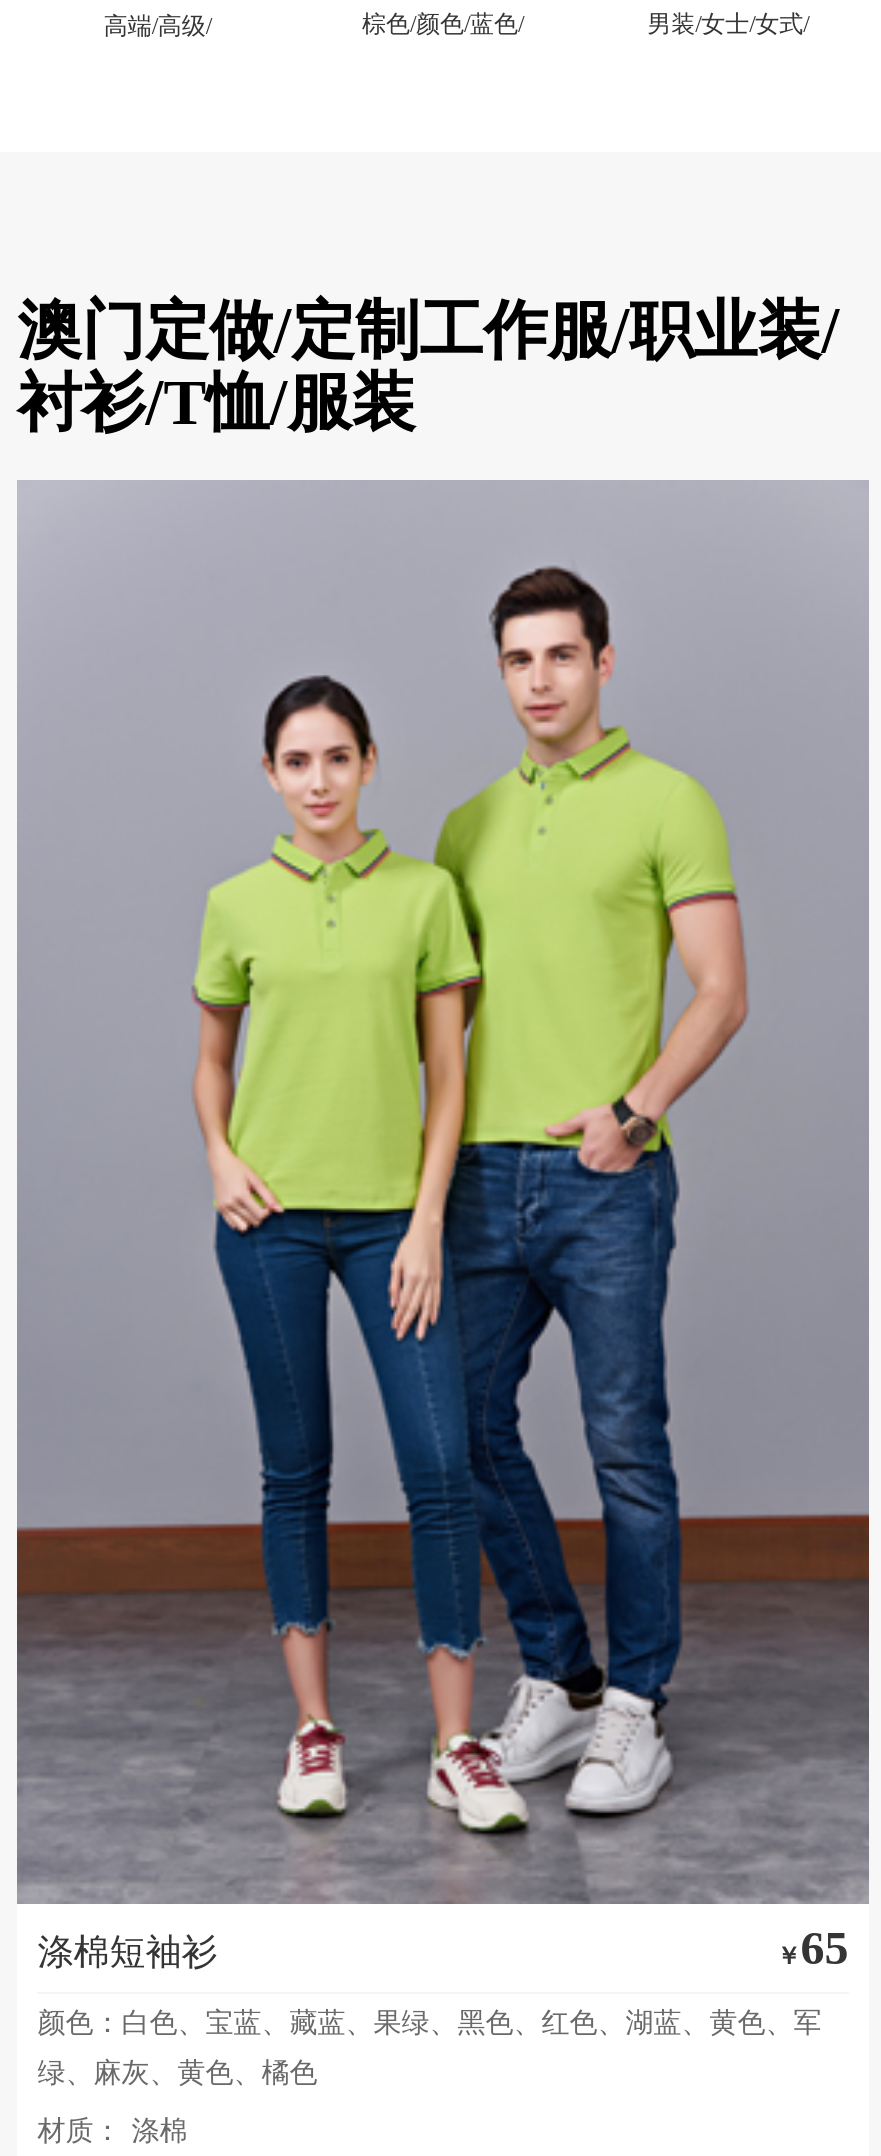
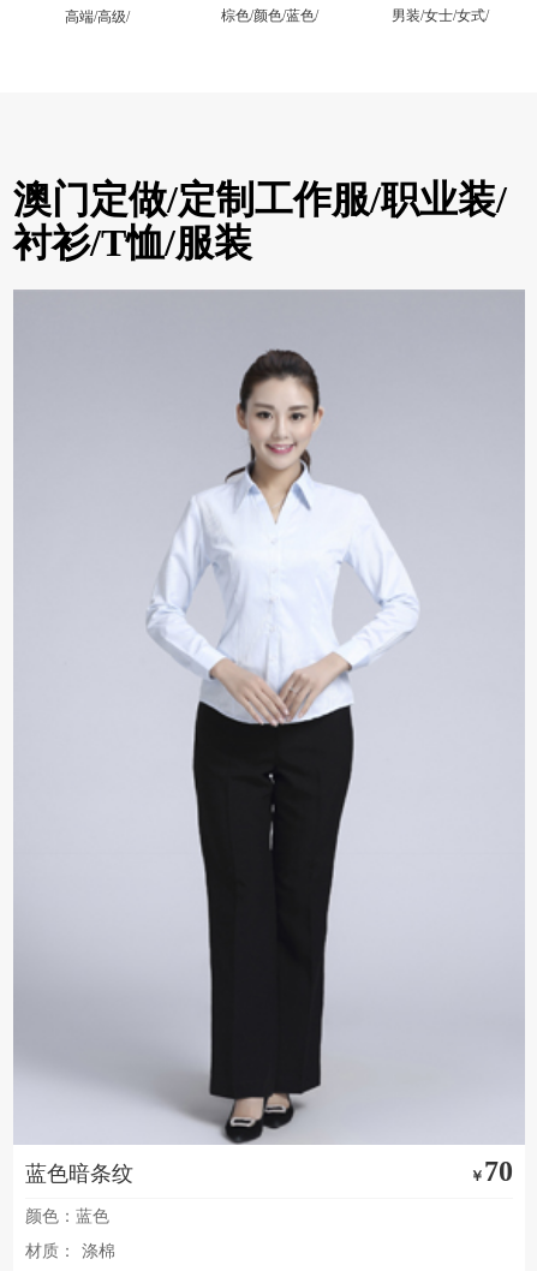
[15,566,871,2089] [image] | 涤棉短袖衫 | ￥65 | 颜色：白色、宝蓝、藏蓝、果绿、黑色、红色、湖蓝、黄色、军 | 绿、麻灰、黄色、橘色 -> [13,342,525,1226] [image] | 蓝色暗条纹 | ￥70 | 颜色：蓝色

